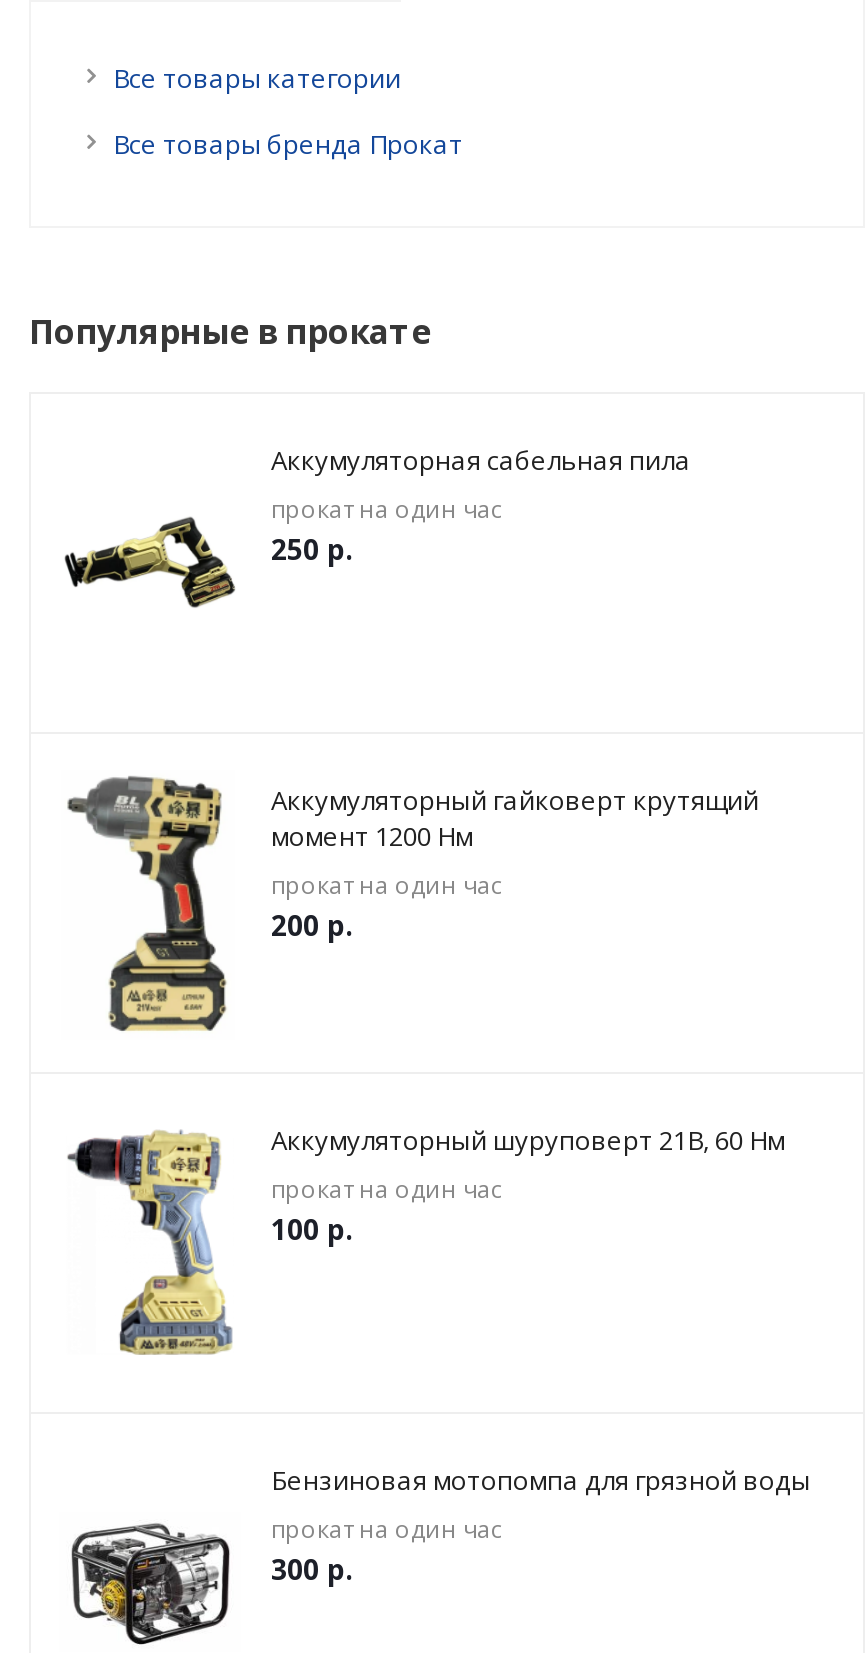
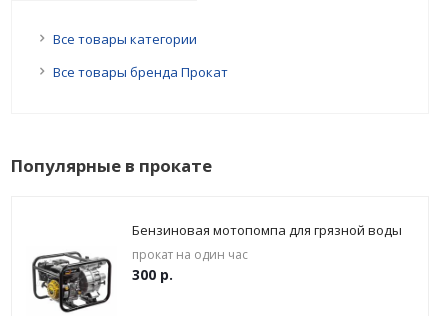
[63,442,691,610] [image] | Аккумуляторная сабельная пила | прокат на один час | 250 р. -> none
[65,774,759,1034] [image] | Аккумуляторный гайковерт крутящий | момент 1200 Нм | прокат на один час | 200 р. -> none
[67,1122,785,1356] [image] | Аккумуляторный шуруповерт 21В, 60 Нм | прокат на один час | 100 р. -> none

